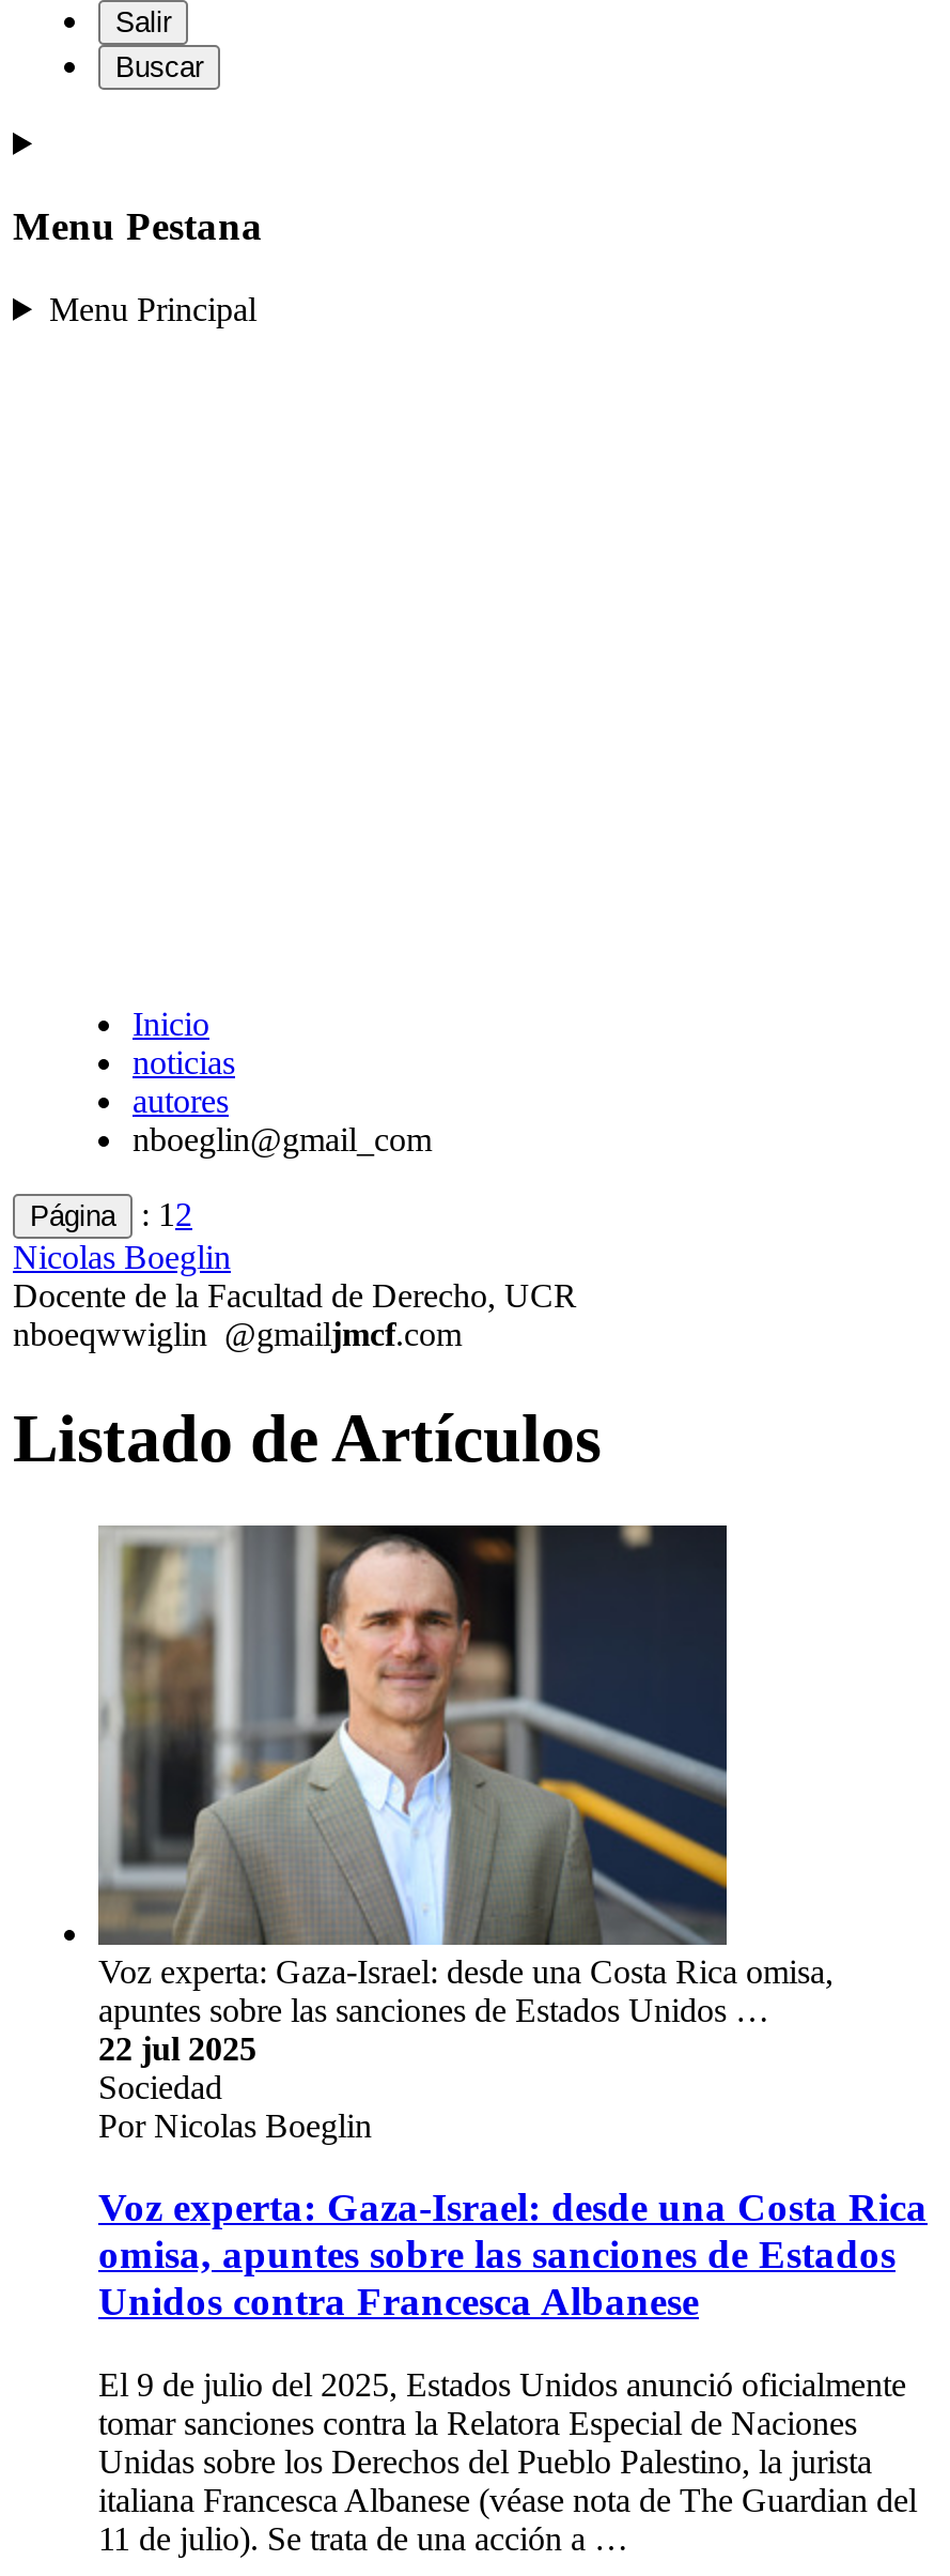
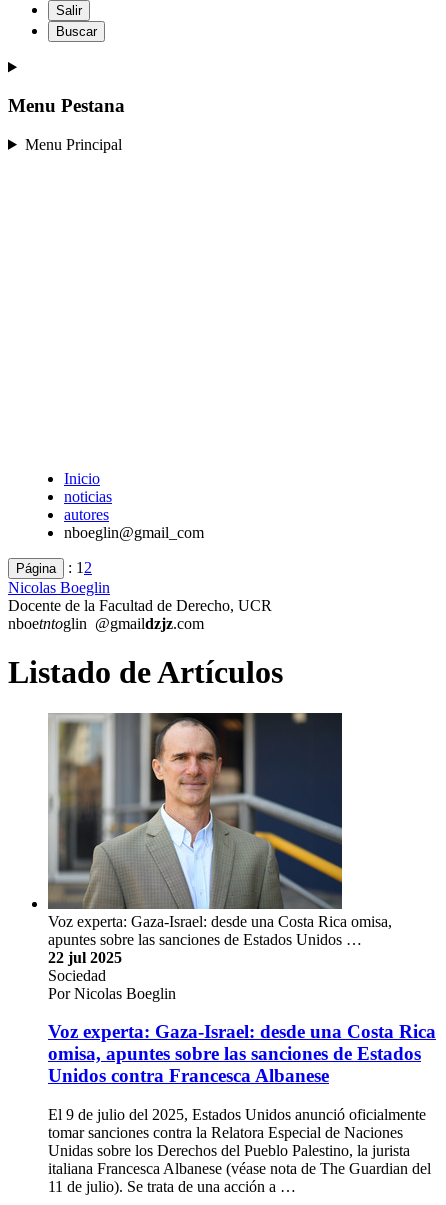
[13,1316,462,1352] nboeqwwiglin @gmailjmcf.com -> [8,615,204,632] nboetntoglin @gmaildzjz.com

